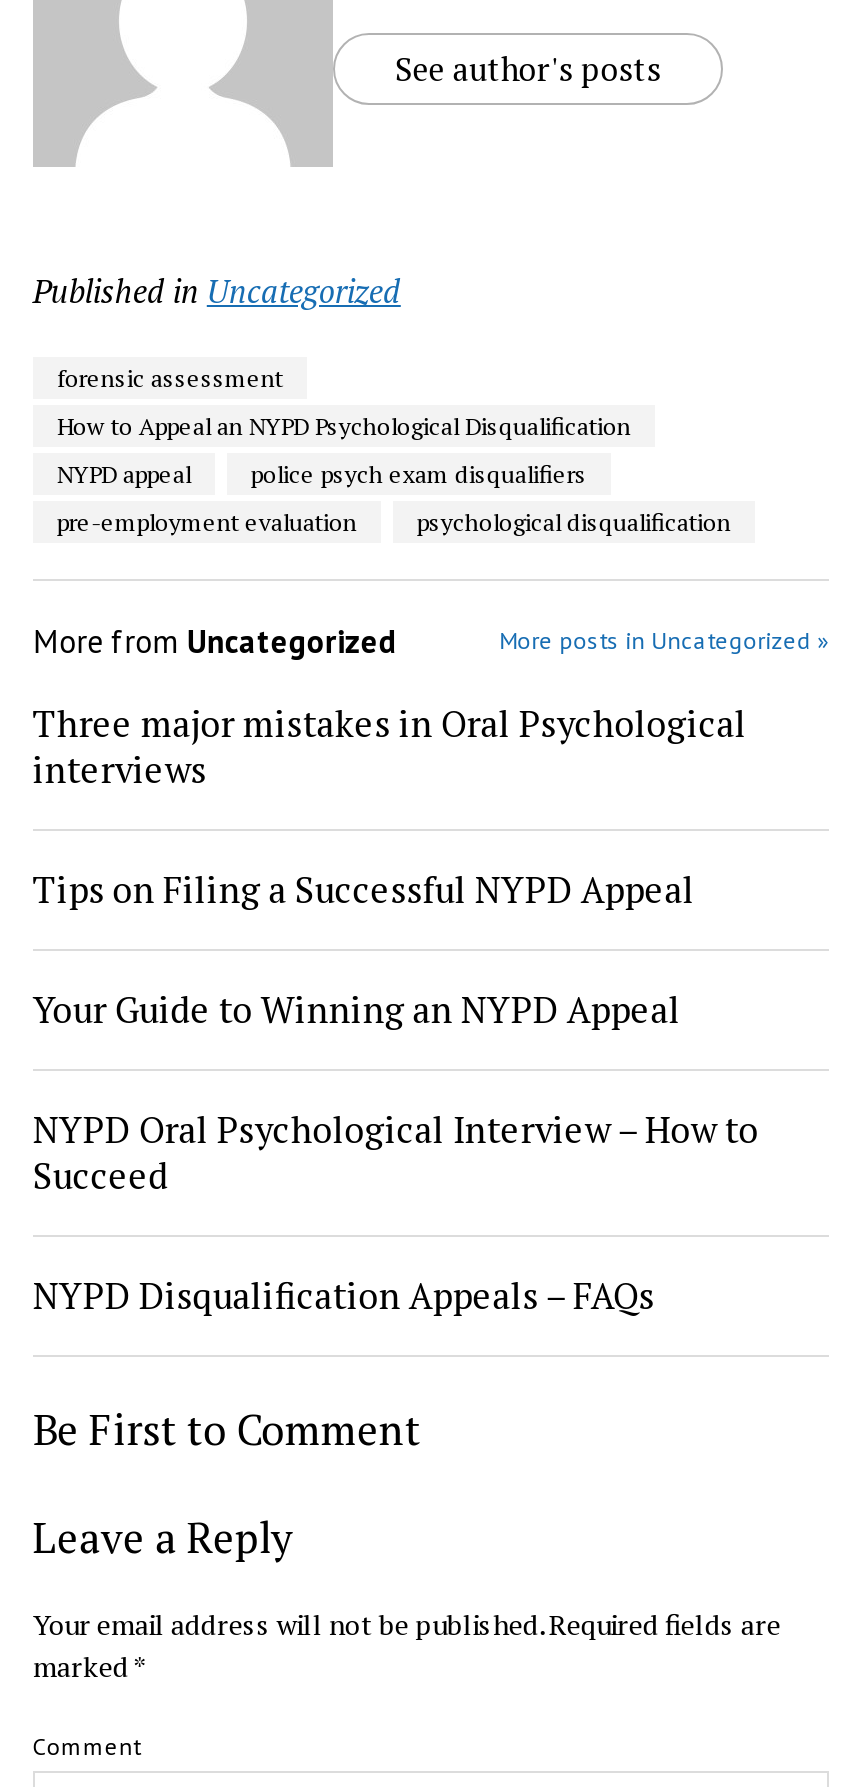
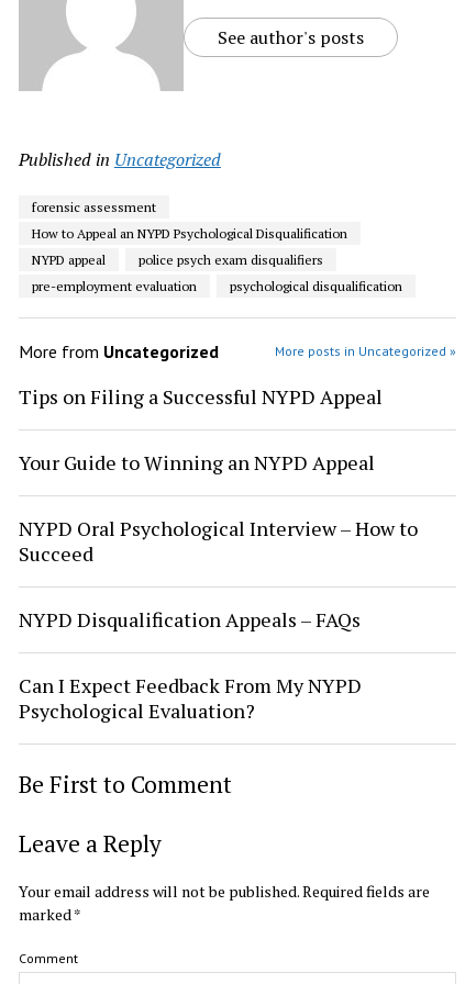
[33,699,747,793] Three major mistakes in Oral Psychological | interviews -> none
moved [33,865,759,1319] -> [19,384,418,633]: Tips on Filing a Successful NYPD Appeal | Your Guide to Winning an NYPD Appeal | NYPD Oral Psychological Interview – How to | Succeed | NYPD Disqualification Appeals – FAQs
none -> [19,672,362,724] Can I Expect Feedback From My NYPD | Psychological Evaluation?

